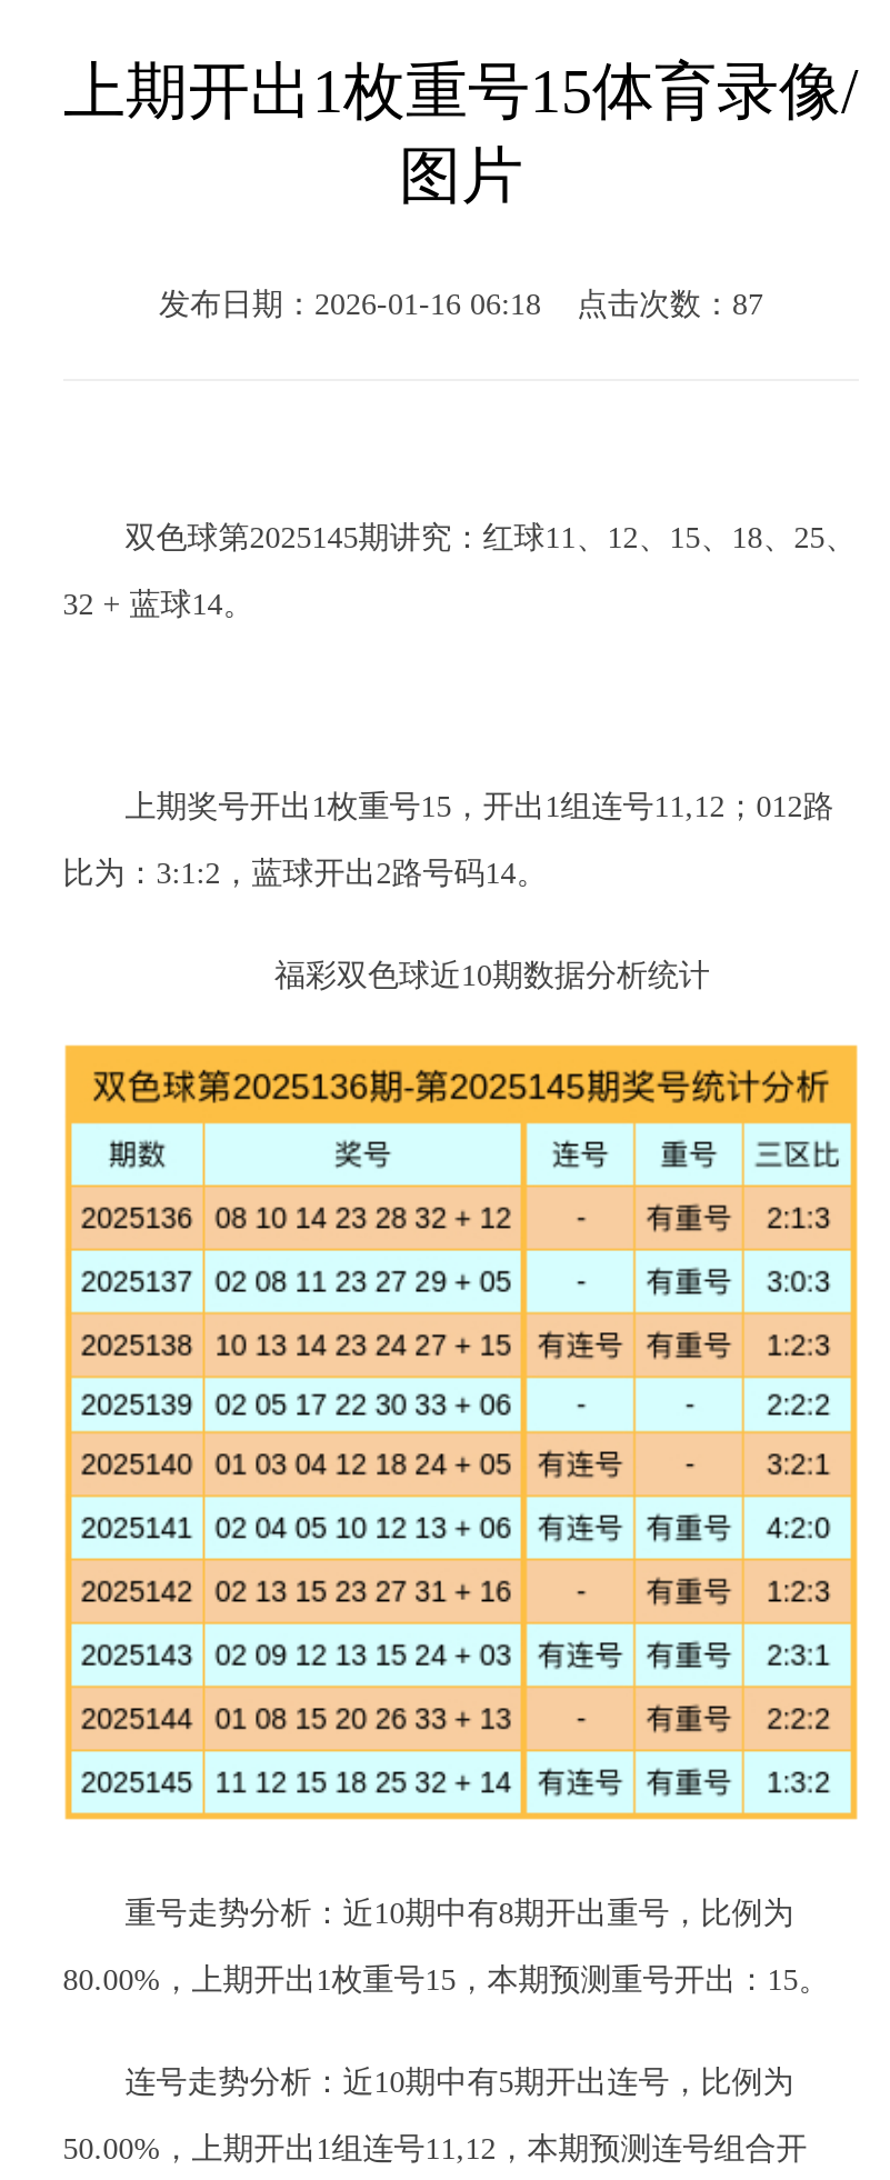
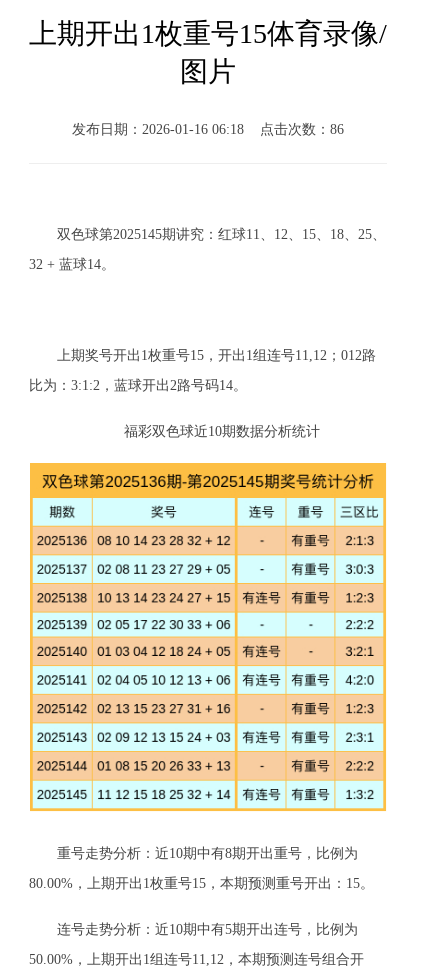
[159,288,763,321] 发布日期：2026-01-16 06:18 点击次数：87 -> [72,122,344,137] 发布日期：2026-01-16 06:18 点击次数：86

